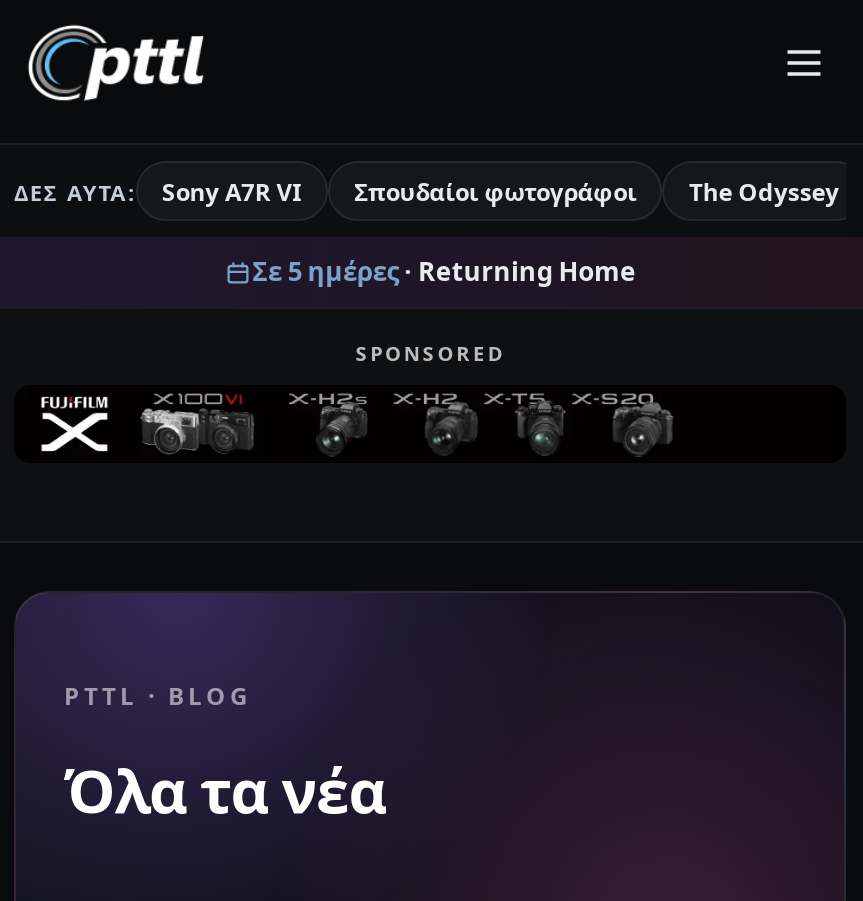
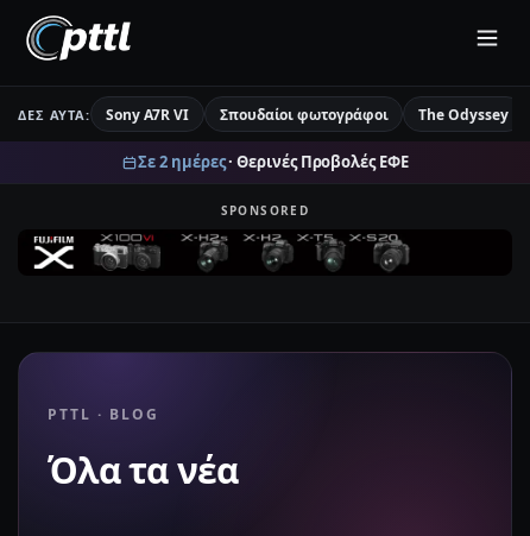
[252,253,636,289] Σε 5 ημέρες · Returning Home -> [138,151,408,172] Σε 2 ημέρες · Θερινές Προβολές ΕΦΕ

